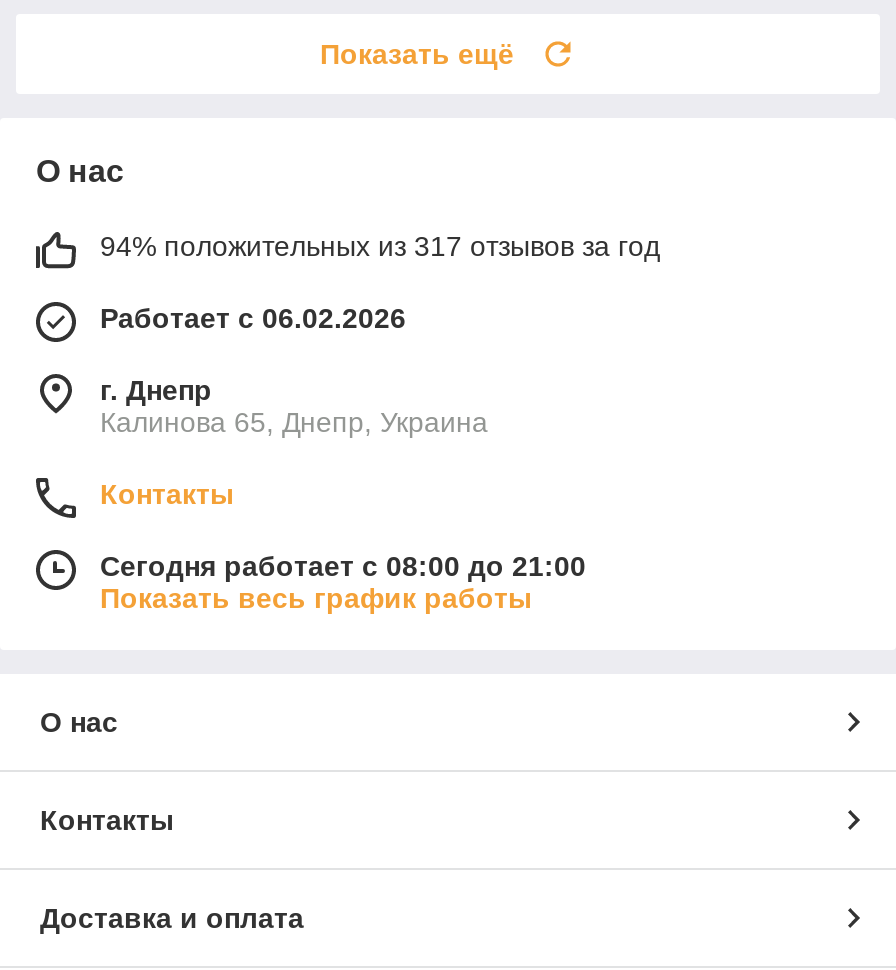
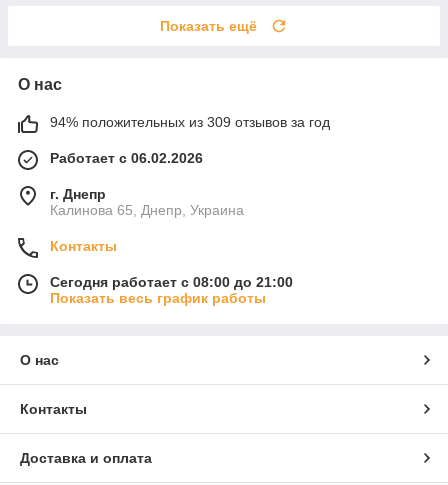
[100,230,660,262] 94% положительных из 317 отзывов за год -> [50,114,330,130] 94% положительных из 309 отзывов за год

